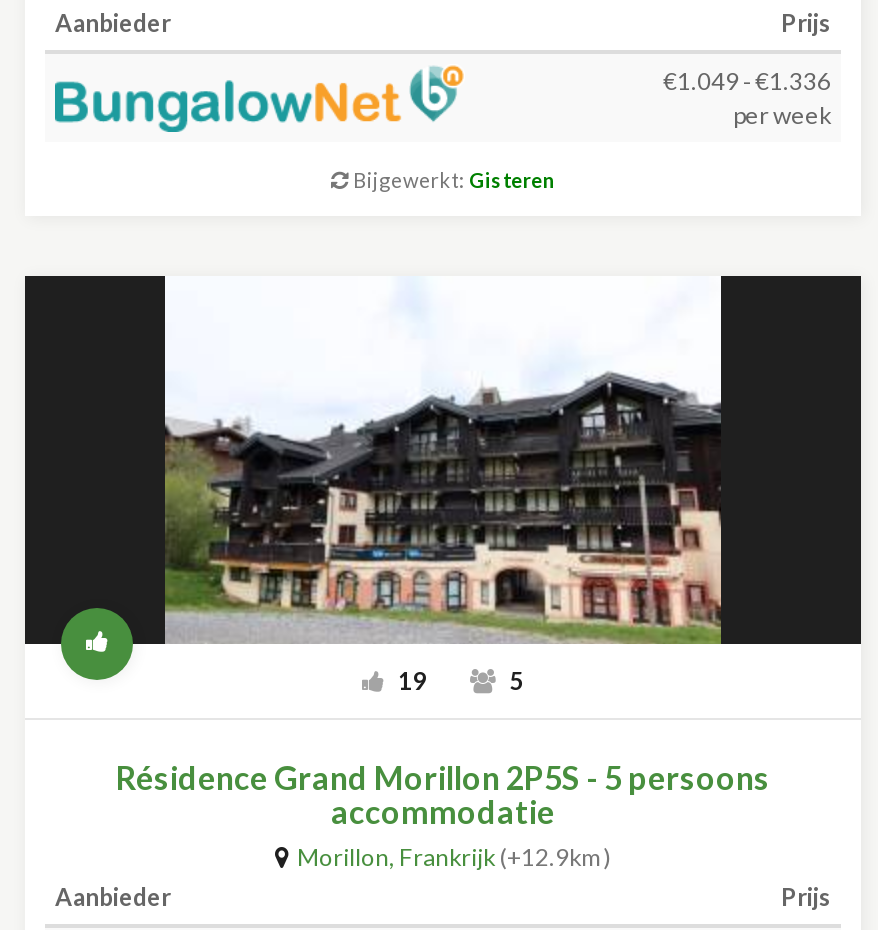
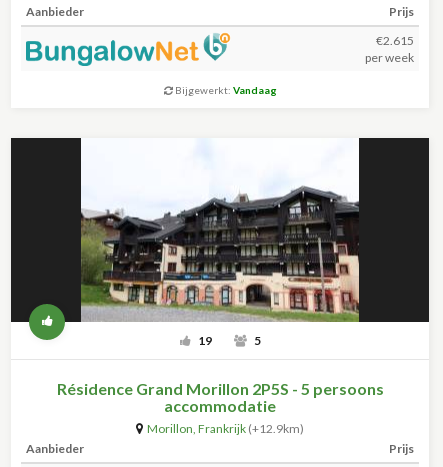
[663,66,831,96] €1.049 - €1.336 -> [376,33,414,48] €2.615
[349,168,555,192] Bijgewerkt: Gisteren -> [172,84,276,96] Bijgewerkt: Vandaag

